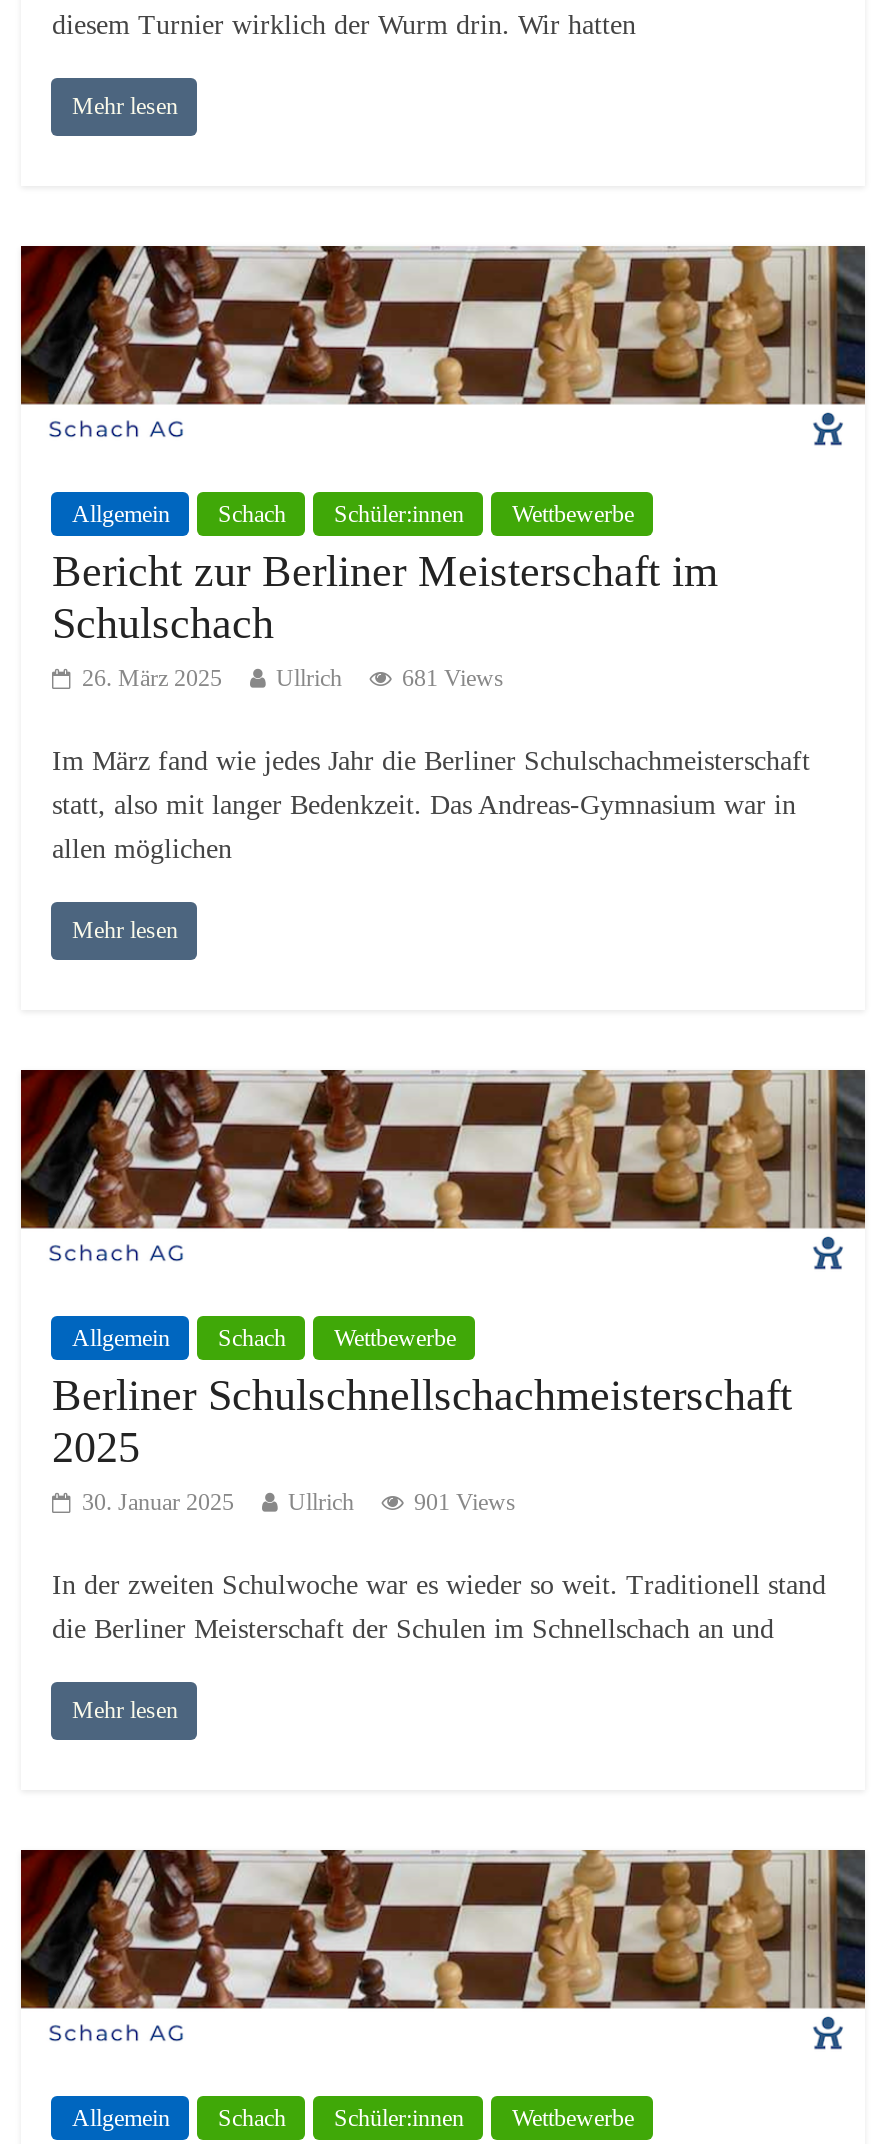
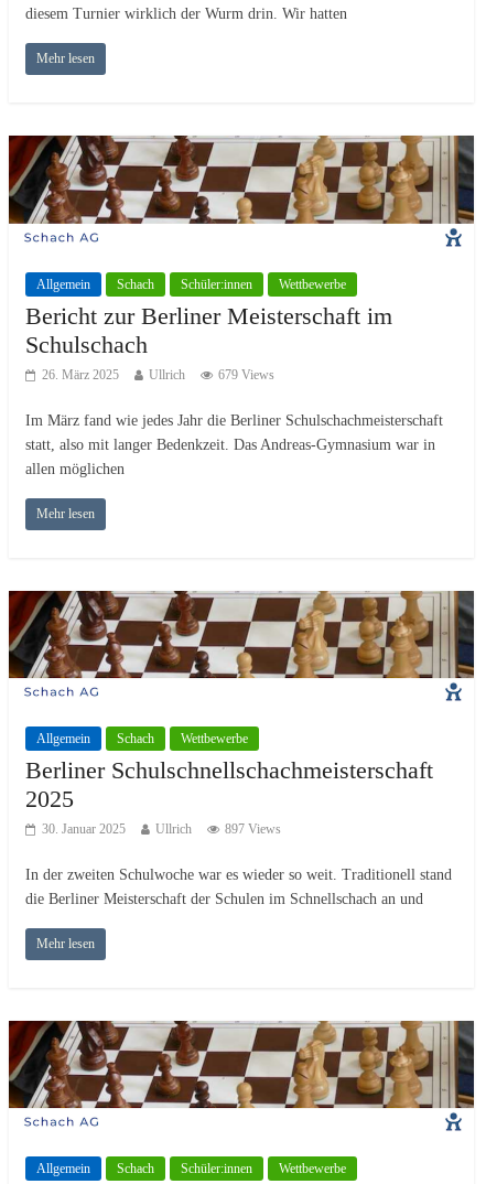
[402,664,504,692] 681 Views -> [219,367,275,382] 679 Views
[414,1488,516,1516] 901 Views -> [225,821,281,837] 897 Views

